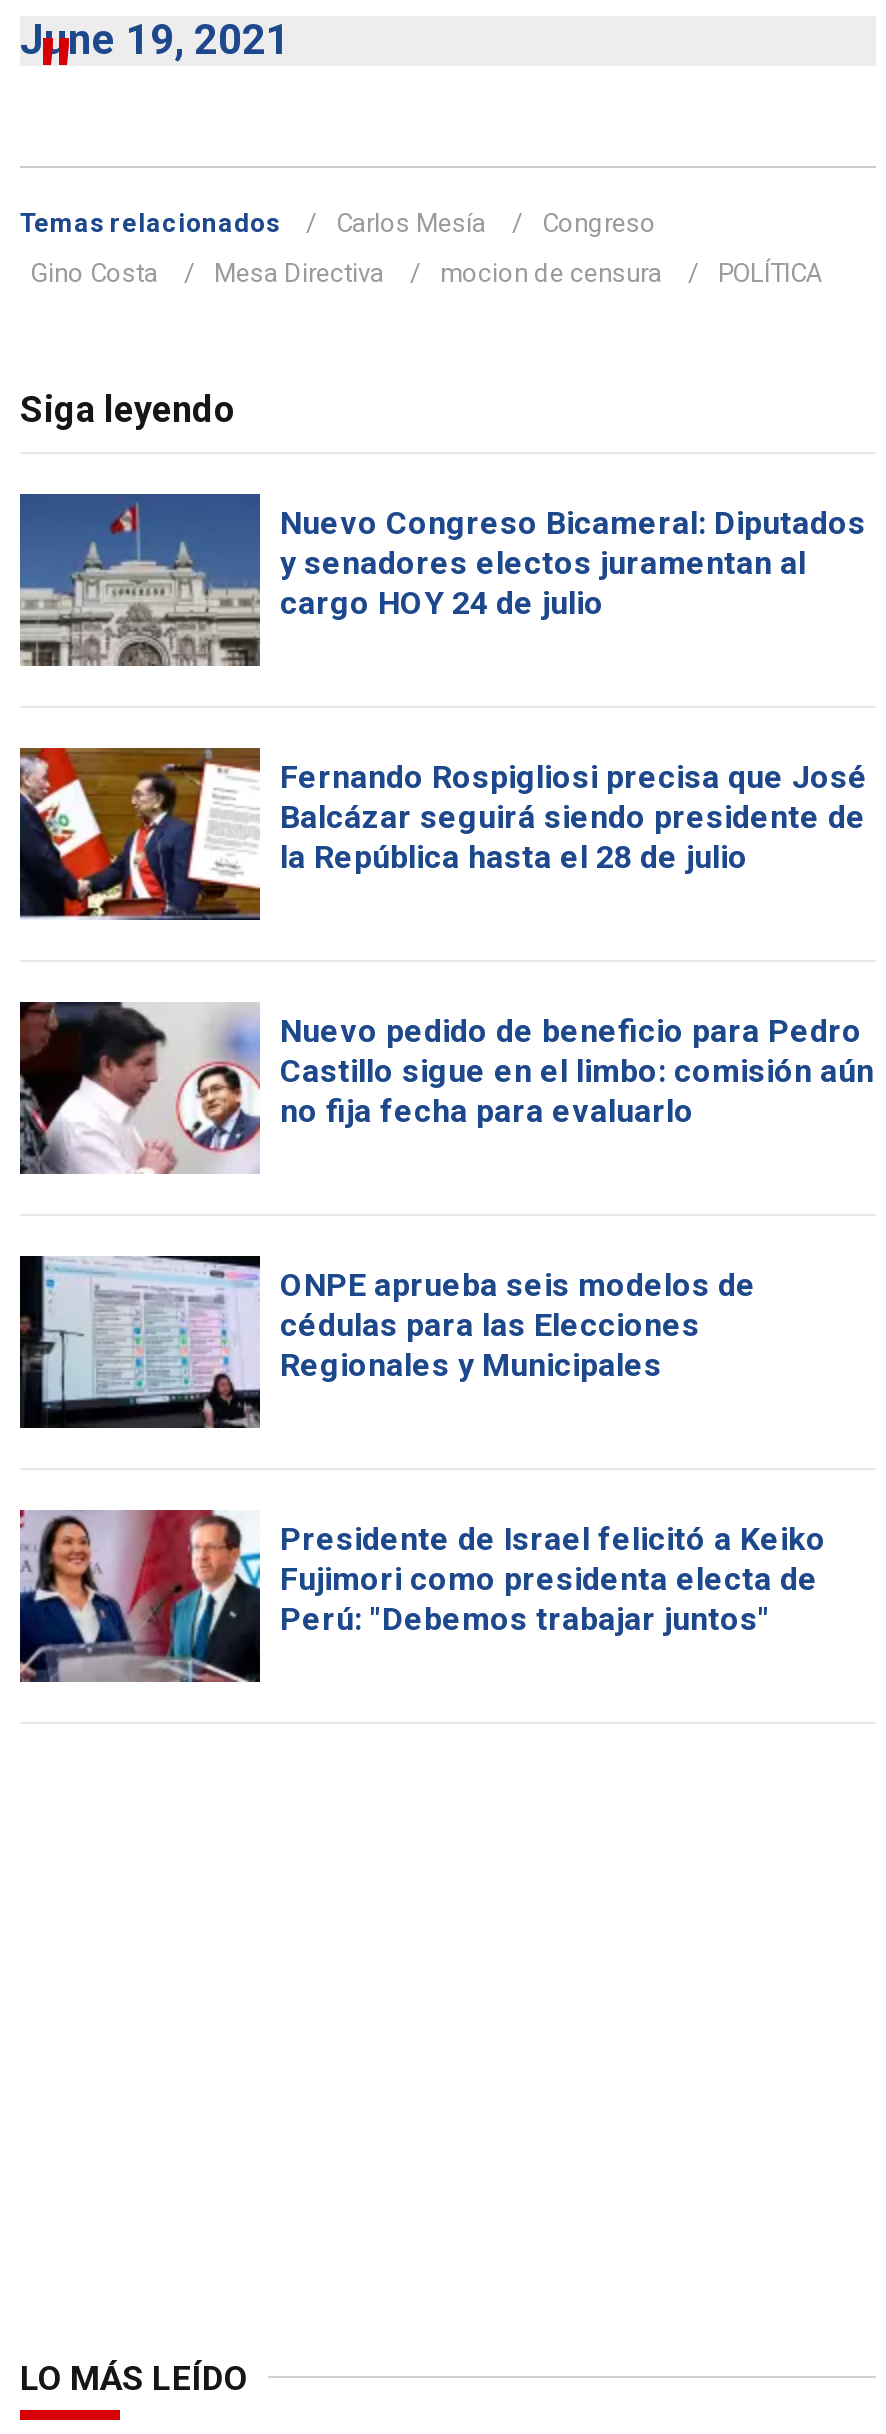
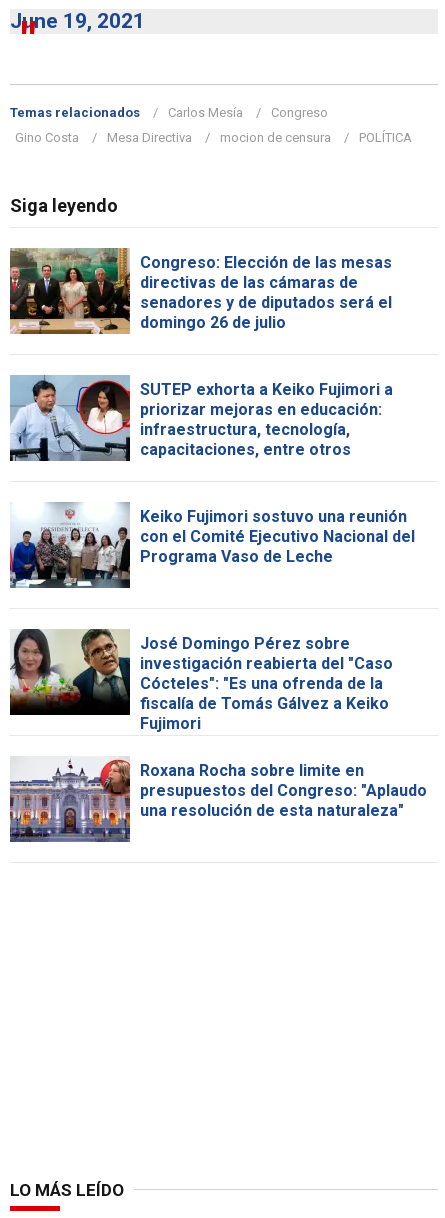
[18,492,866,668] [image] | Nuevo Congreso Bicameral: Diputados | y senadores electos juramentan al | cargo HOY 24 de julio -> [9,247,392,335] [image] | Congreso: Elección de las mesas | directivas de las cámaras de | senadores y de diputados será el | domingo 26 de julio
[18,746,868,920] [image] | Fernando Rospigliosi precisa que José | Balcázar seguirá siendo presidente de | la República hasta el 28 de julio -> [10,374,393,462] [image] | SUTEP exhorta a Keiko Fujimori a | priorizar mejoras en educación: | infraestructura, tecnología, | capacitaciones, entre otros
[18,1000,874,1174] [image] | Nuevo pedido de beneficio para Pedro | Castillo sigue en el limbo: comisión aún | no fija fecha para evaluarlo -> [9,502,415,589] [image] | Keiko Fujimori sostuvo una reunión | con el Comité Ejecutivo Nacional del | Programa Vaso de Leche
[18,1254,756,1430] [image] | ONPE aprueba seis modelos de | cédulas para las Elecciones | Regionales y Municipales -> [9,628,393,733] [image] | José Domingo Pérez sobre | investigación reabierta del "Caso | Cócteles": "Es una ofrenda de la | fiscalía de Tomás Gálvez a Keiko | Fujimori
[18,1508,826,1682] [image] | Presidente de Israel felicitó a Keiko | Fujimori como presidenta electa de | Perú: "Debemos trabajar juntos" -> [9,756,427,842] [image] | Roxana Rocha sobre limite en | presupuestos del Congreso: "Aplaudo | una resolución de esta naturaleza"

